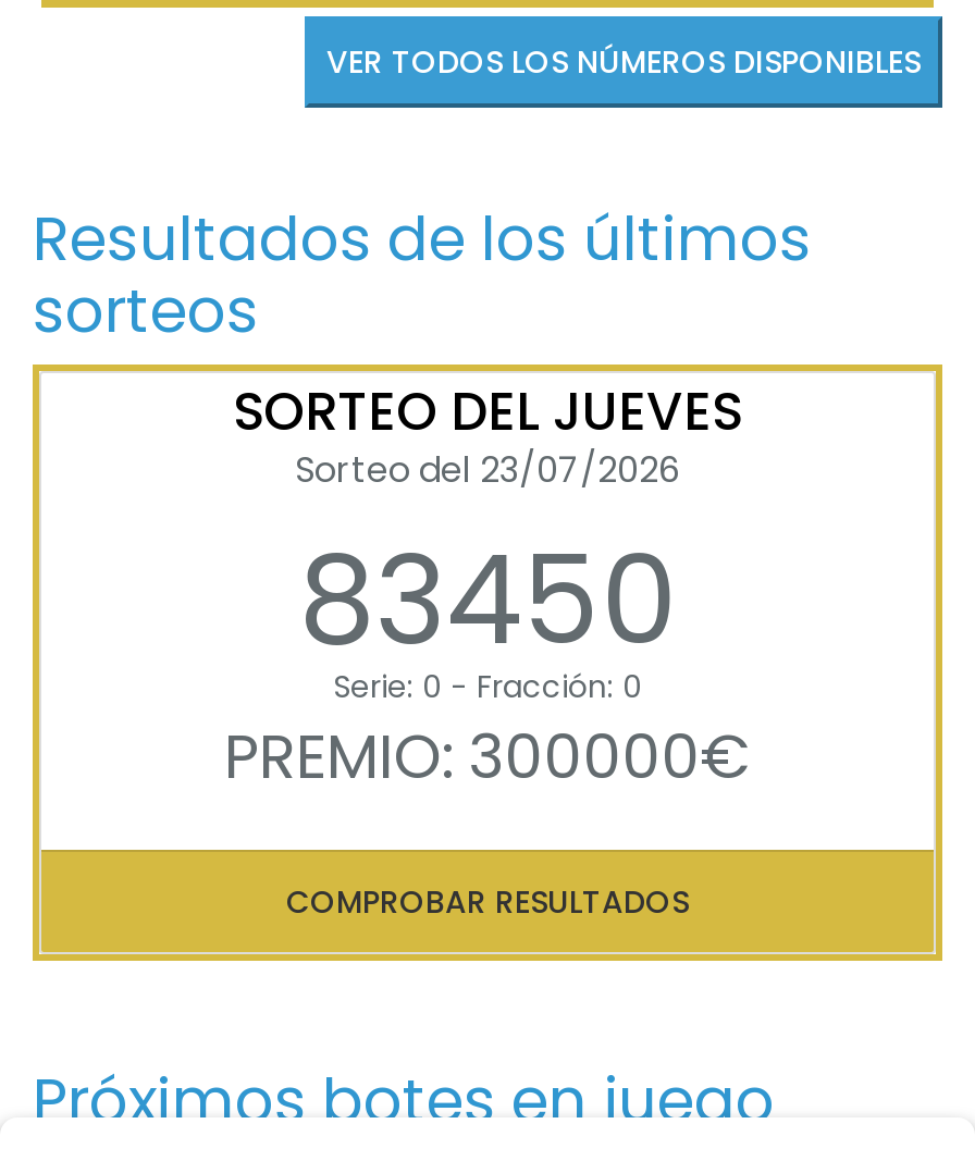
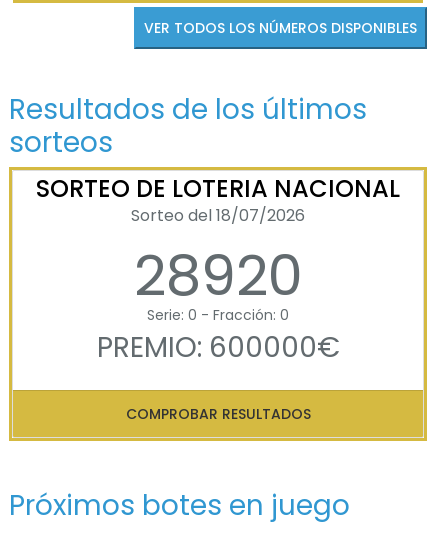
[233,375,742,686] SORTEO DEL JUEVES | Sorteo del 23/07/2026 | 83450 -> [36,172,400,315] SORTEO DE LOTERIA NACIONAL | Sorteo del 18/07/2026 | 28920
[224,714,751,799] PREMIO: 300000€ -> [96,328,339,367] PREMIO: 600000€

